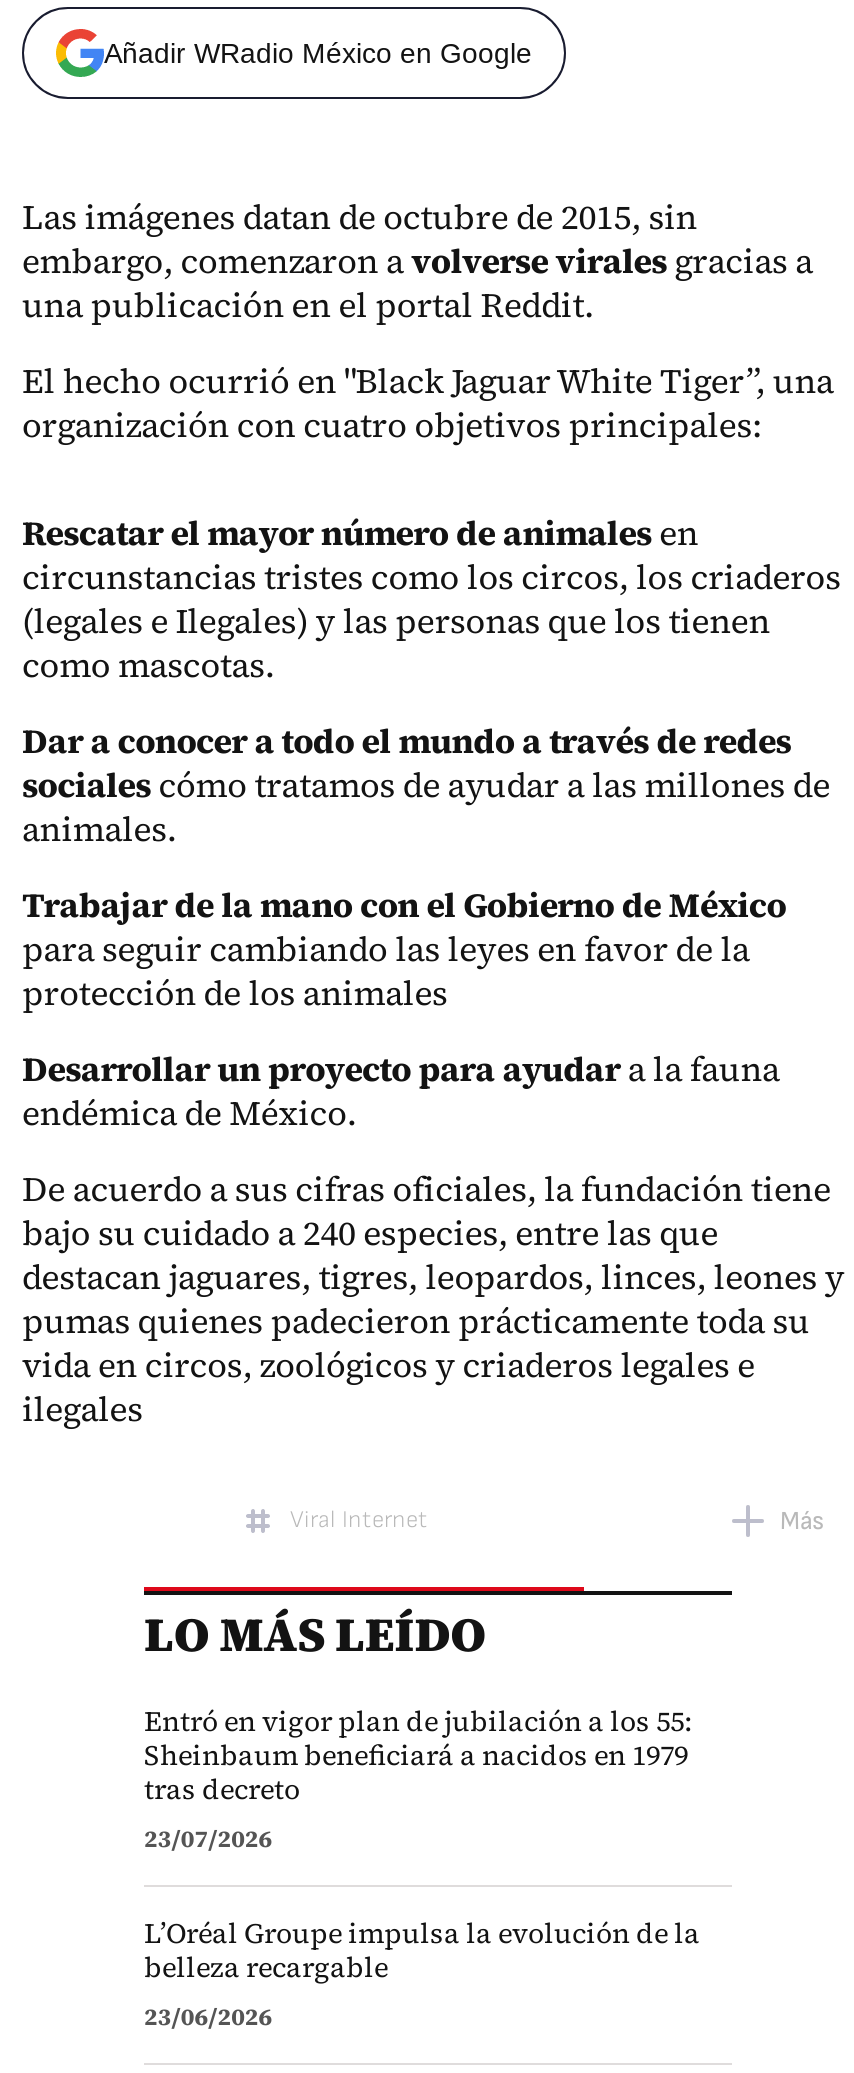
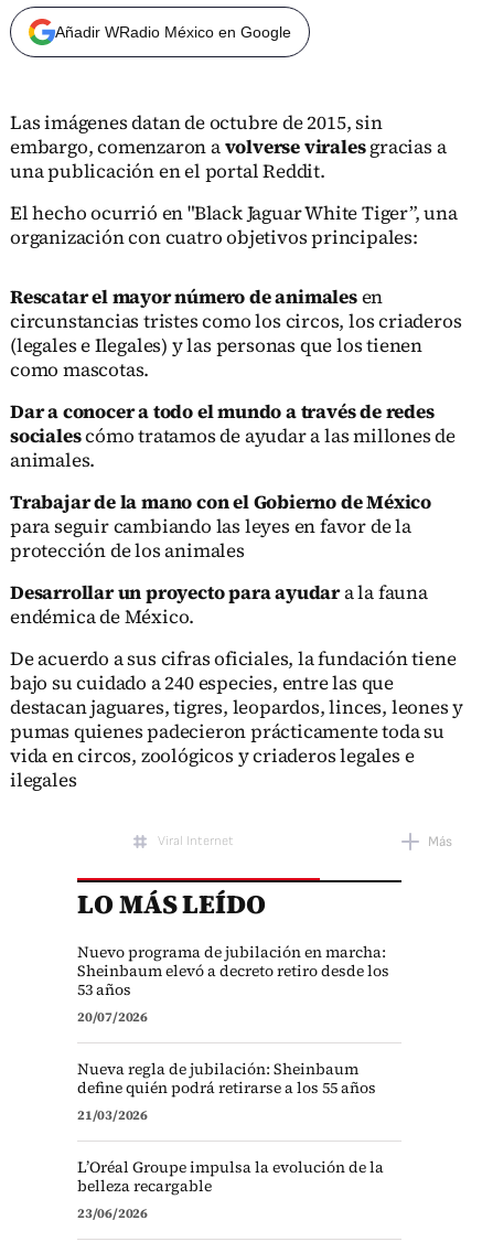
[144,1701,692,1855] Entró en vigor plan de jubilación a los 55: | Sheinbaum beneficiará a nacidos en 1979 | tras decreto | 23/07/2026 -> [77,941,389,1124] Nuevo programa de jubilación en marcha: | Sheinbaum elevó a decreto retiro desde los | 53 años | 20/07/2026 | Nueva regla de jubilación: Sheinbaum | define quién podrá retirarse a los 55 años | 21/03/2026

